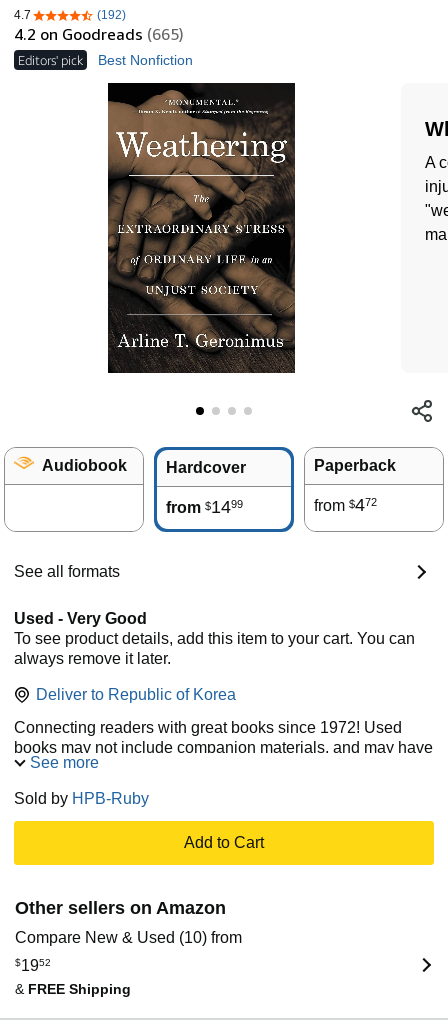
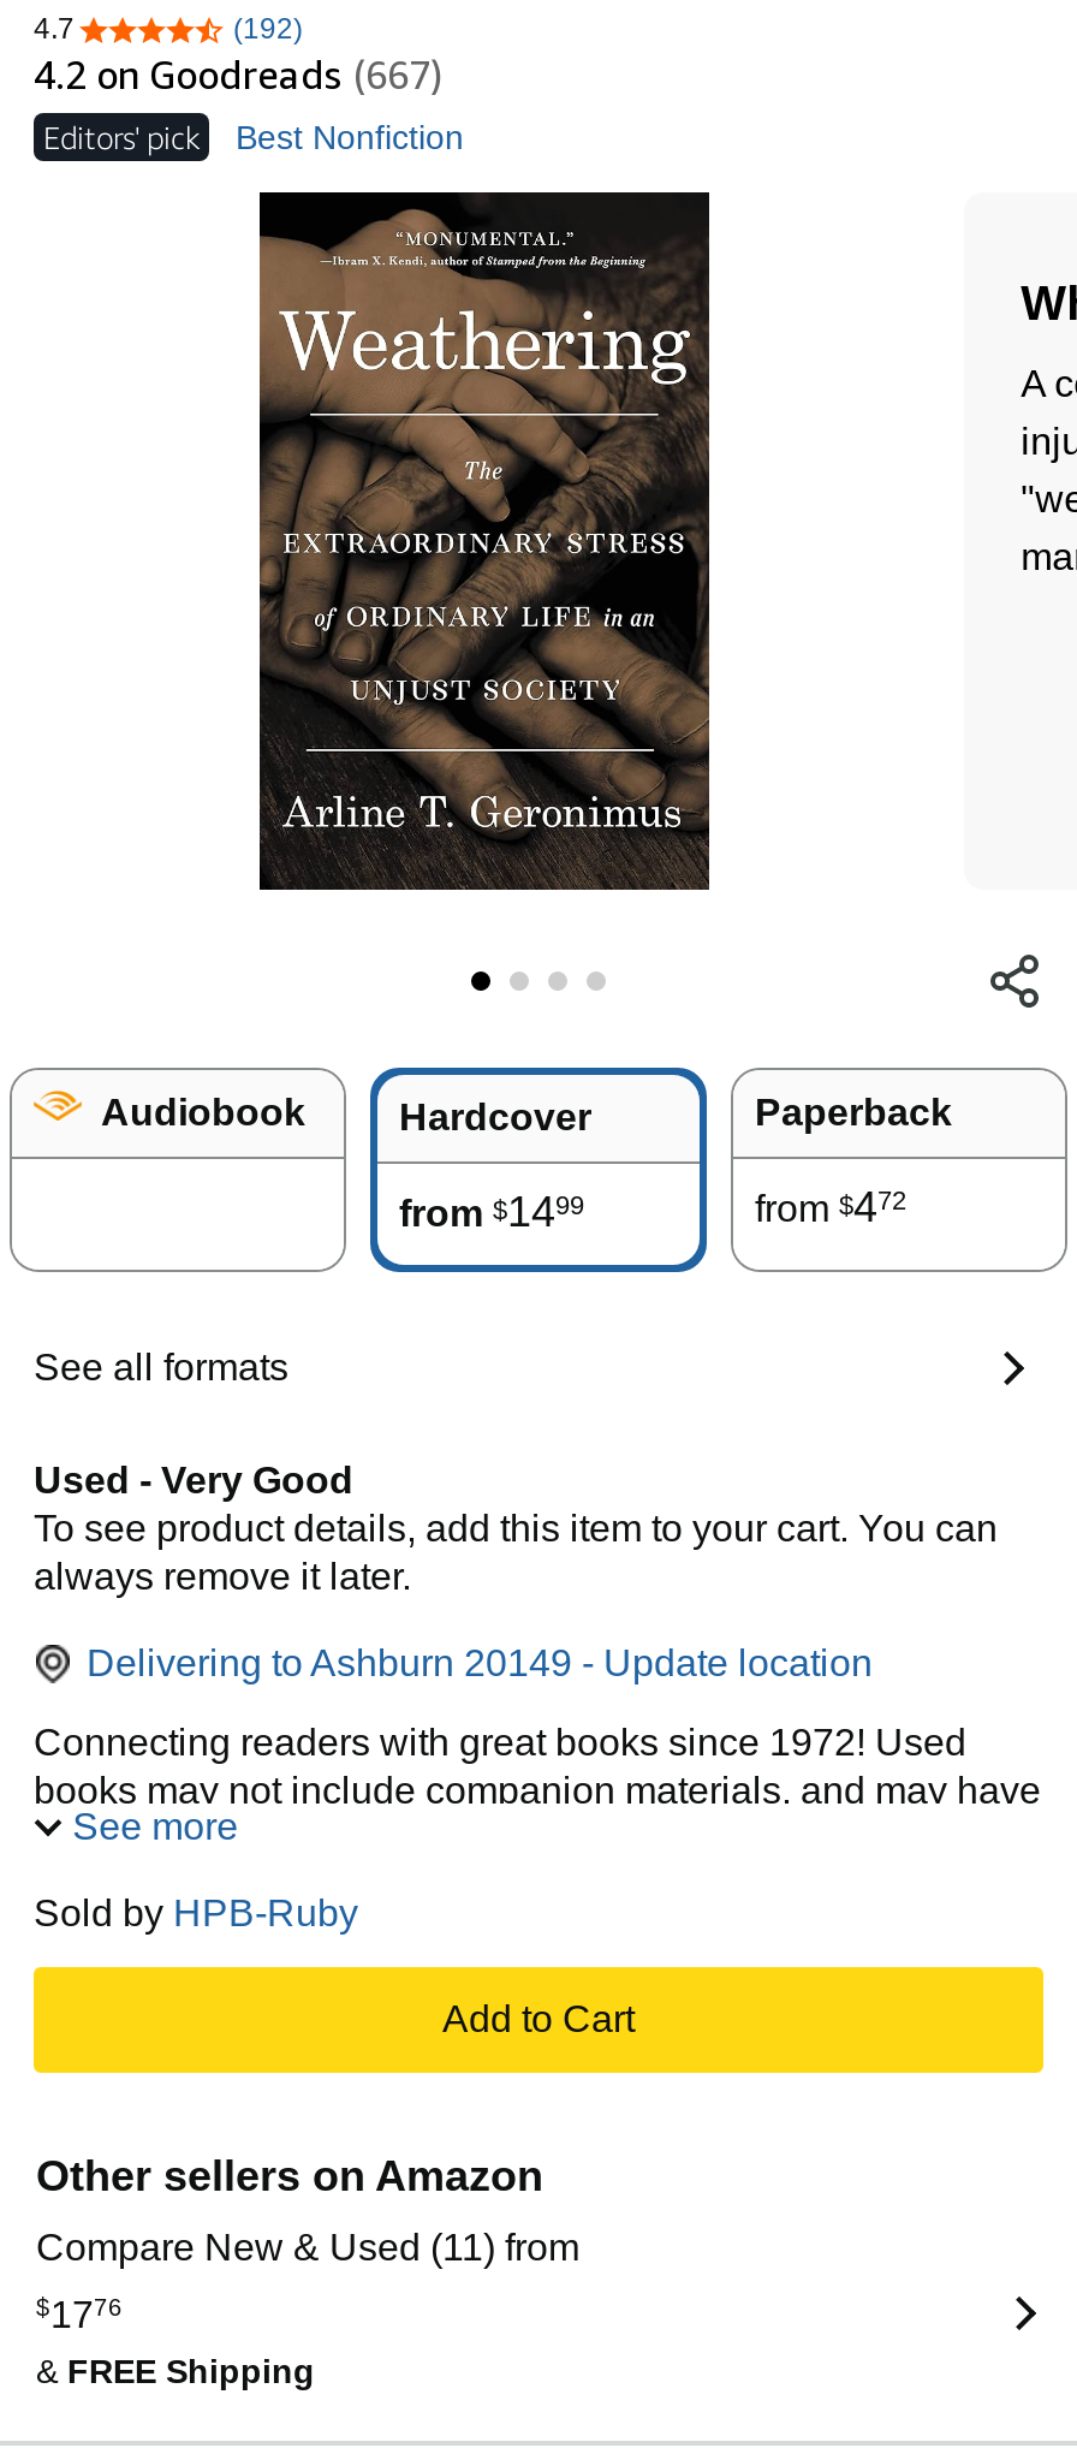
[14,24,184,44] 4.2 on Goodreads (665) -> [34,50,442,99] 4.2 on Goodreads (667)
[36,686,236,703] Deliver to Republic of Korea -> [87,1643,873,1684] Delivering to Ashburn 20149 - Update location
[15,929,242,946] Compare New & Used (10) from -> [36,2227,579,2268] Compare New & Used (11) from
[15,957,51,974] $1952 -> [36,2295,123,2335] $1776

